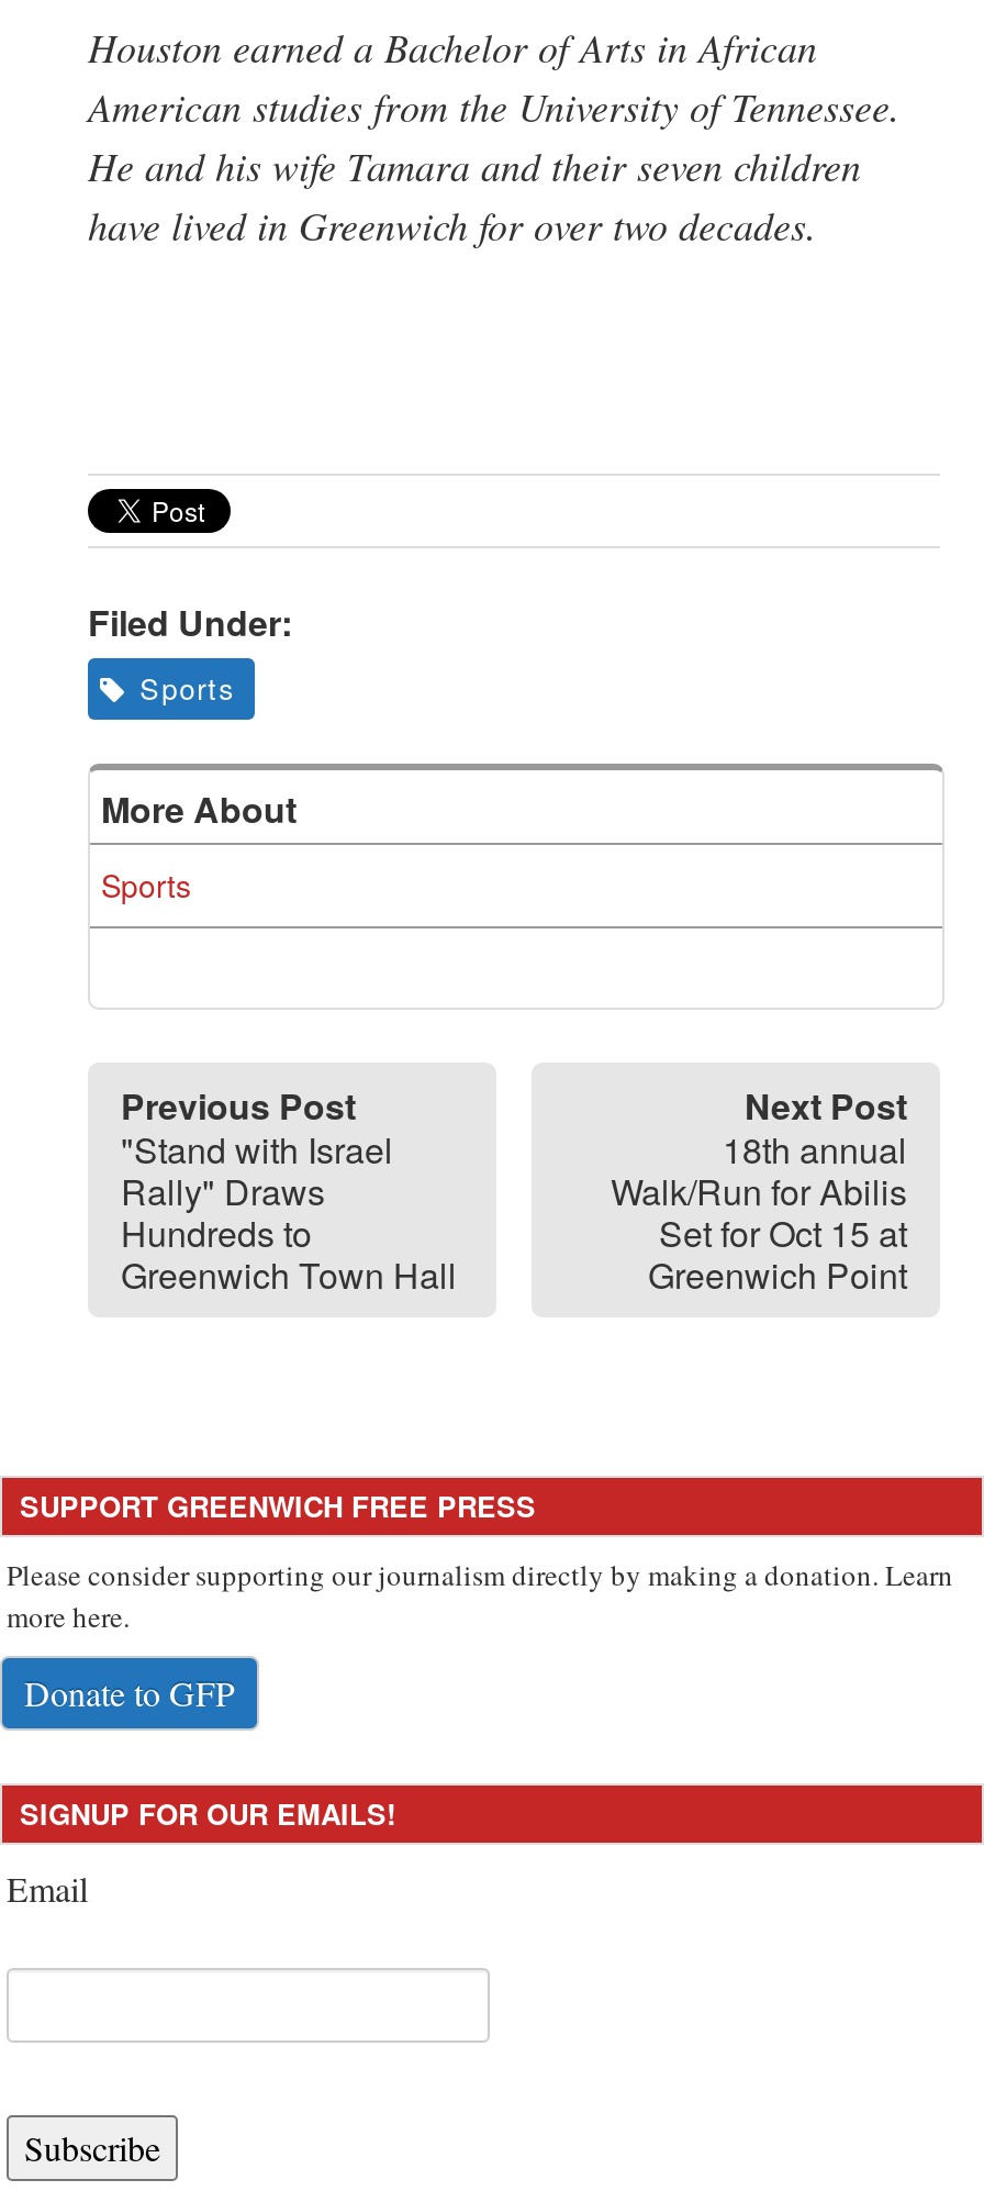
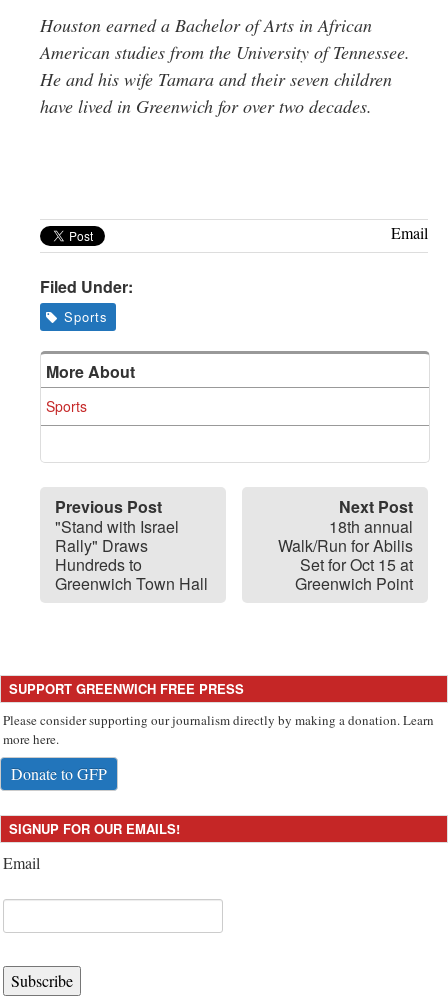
none -> [391,222,428,243] Email

